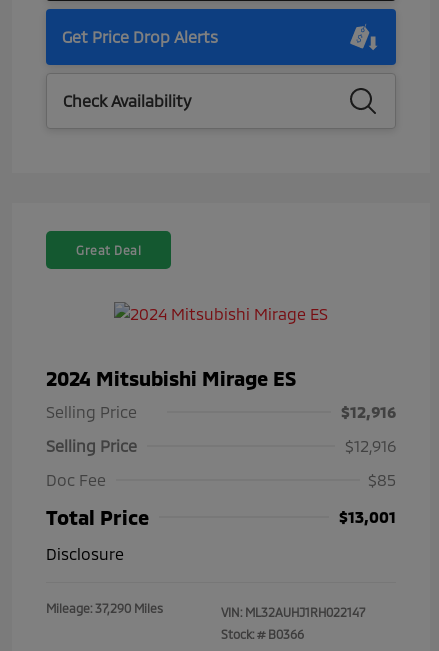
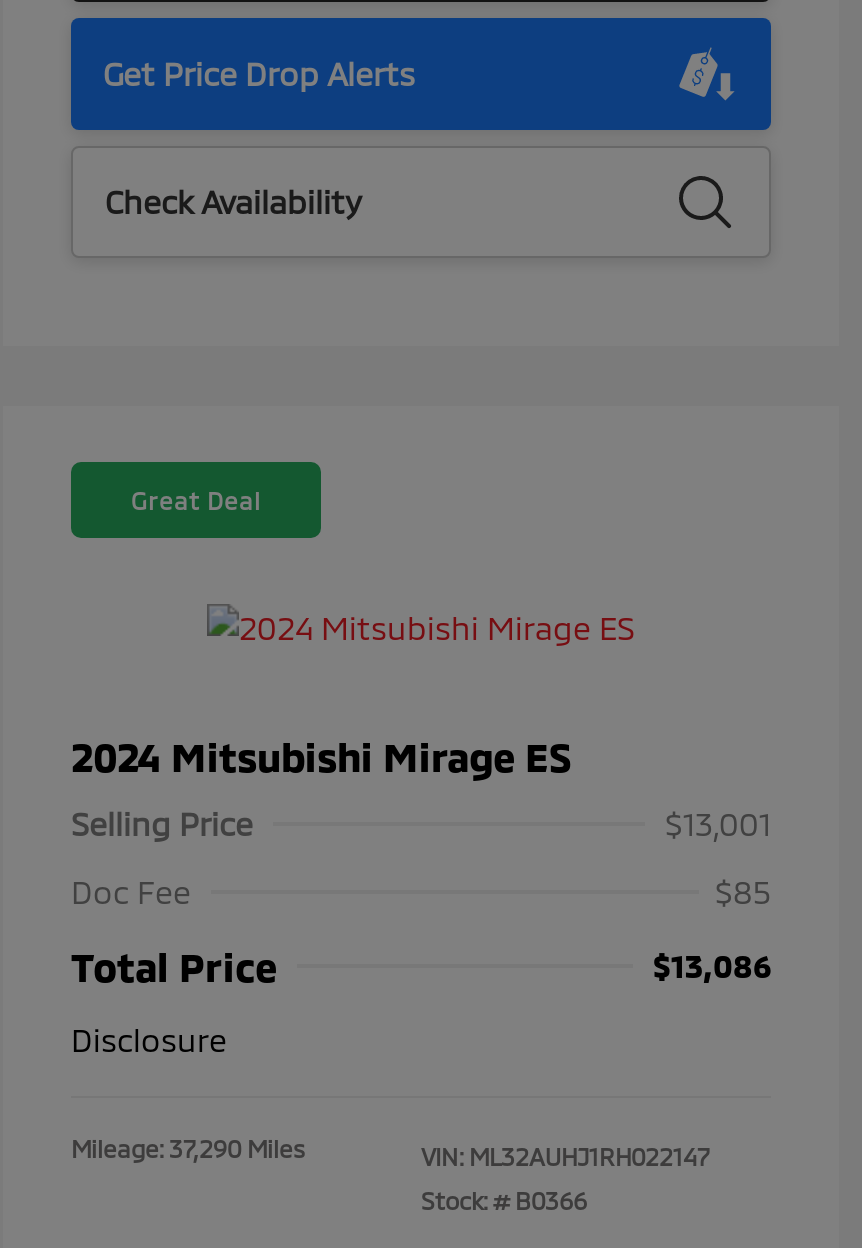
[46,402,396,455] $12,916 | Selling Price | $12,916 -> [665,805,771,843] $13,001
[339,507,396,526] $13,001 -> [653,947,771,985] $13,086

